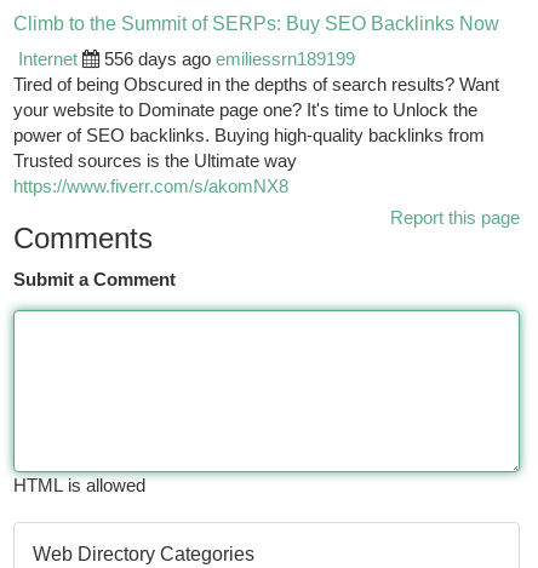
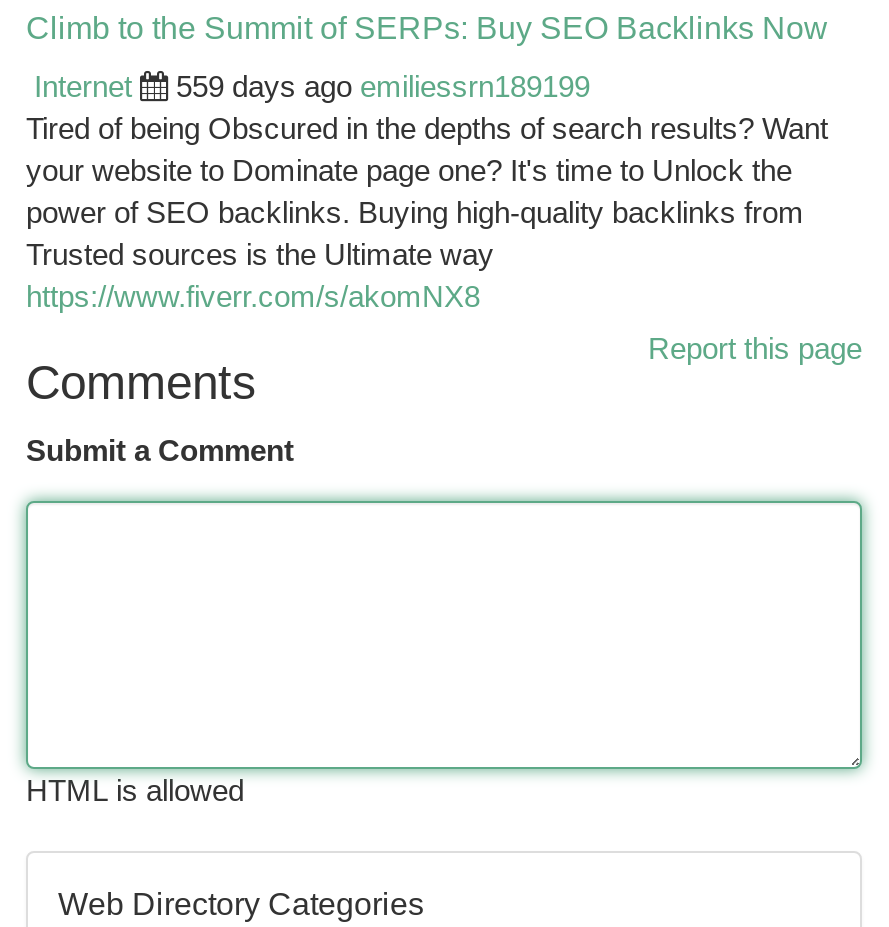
[104,48,355,69] 556 days ago emiliessrn189199 -> [176,69,590,103] 559 days ago emiliessrn189199

